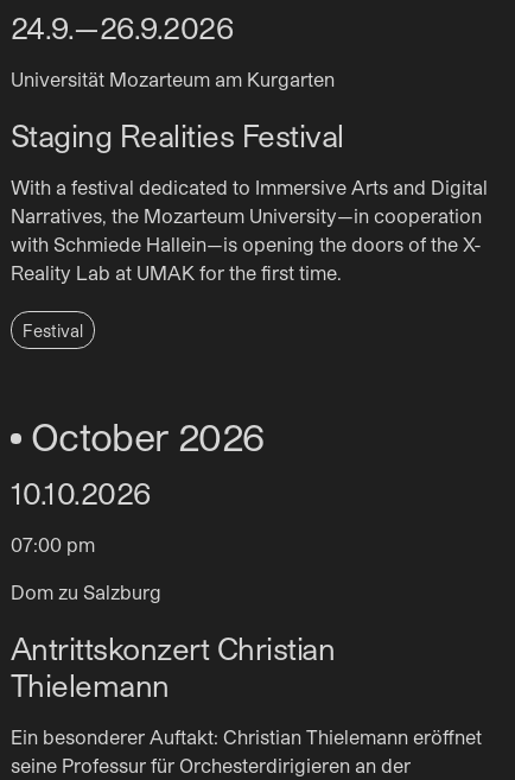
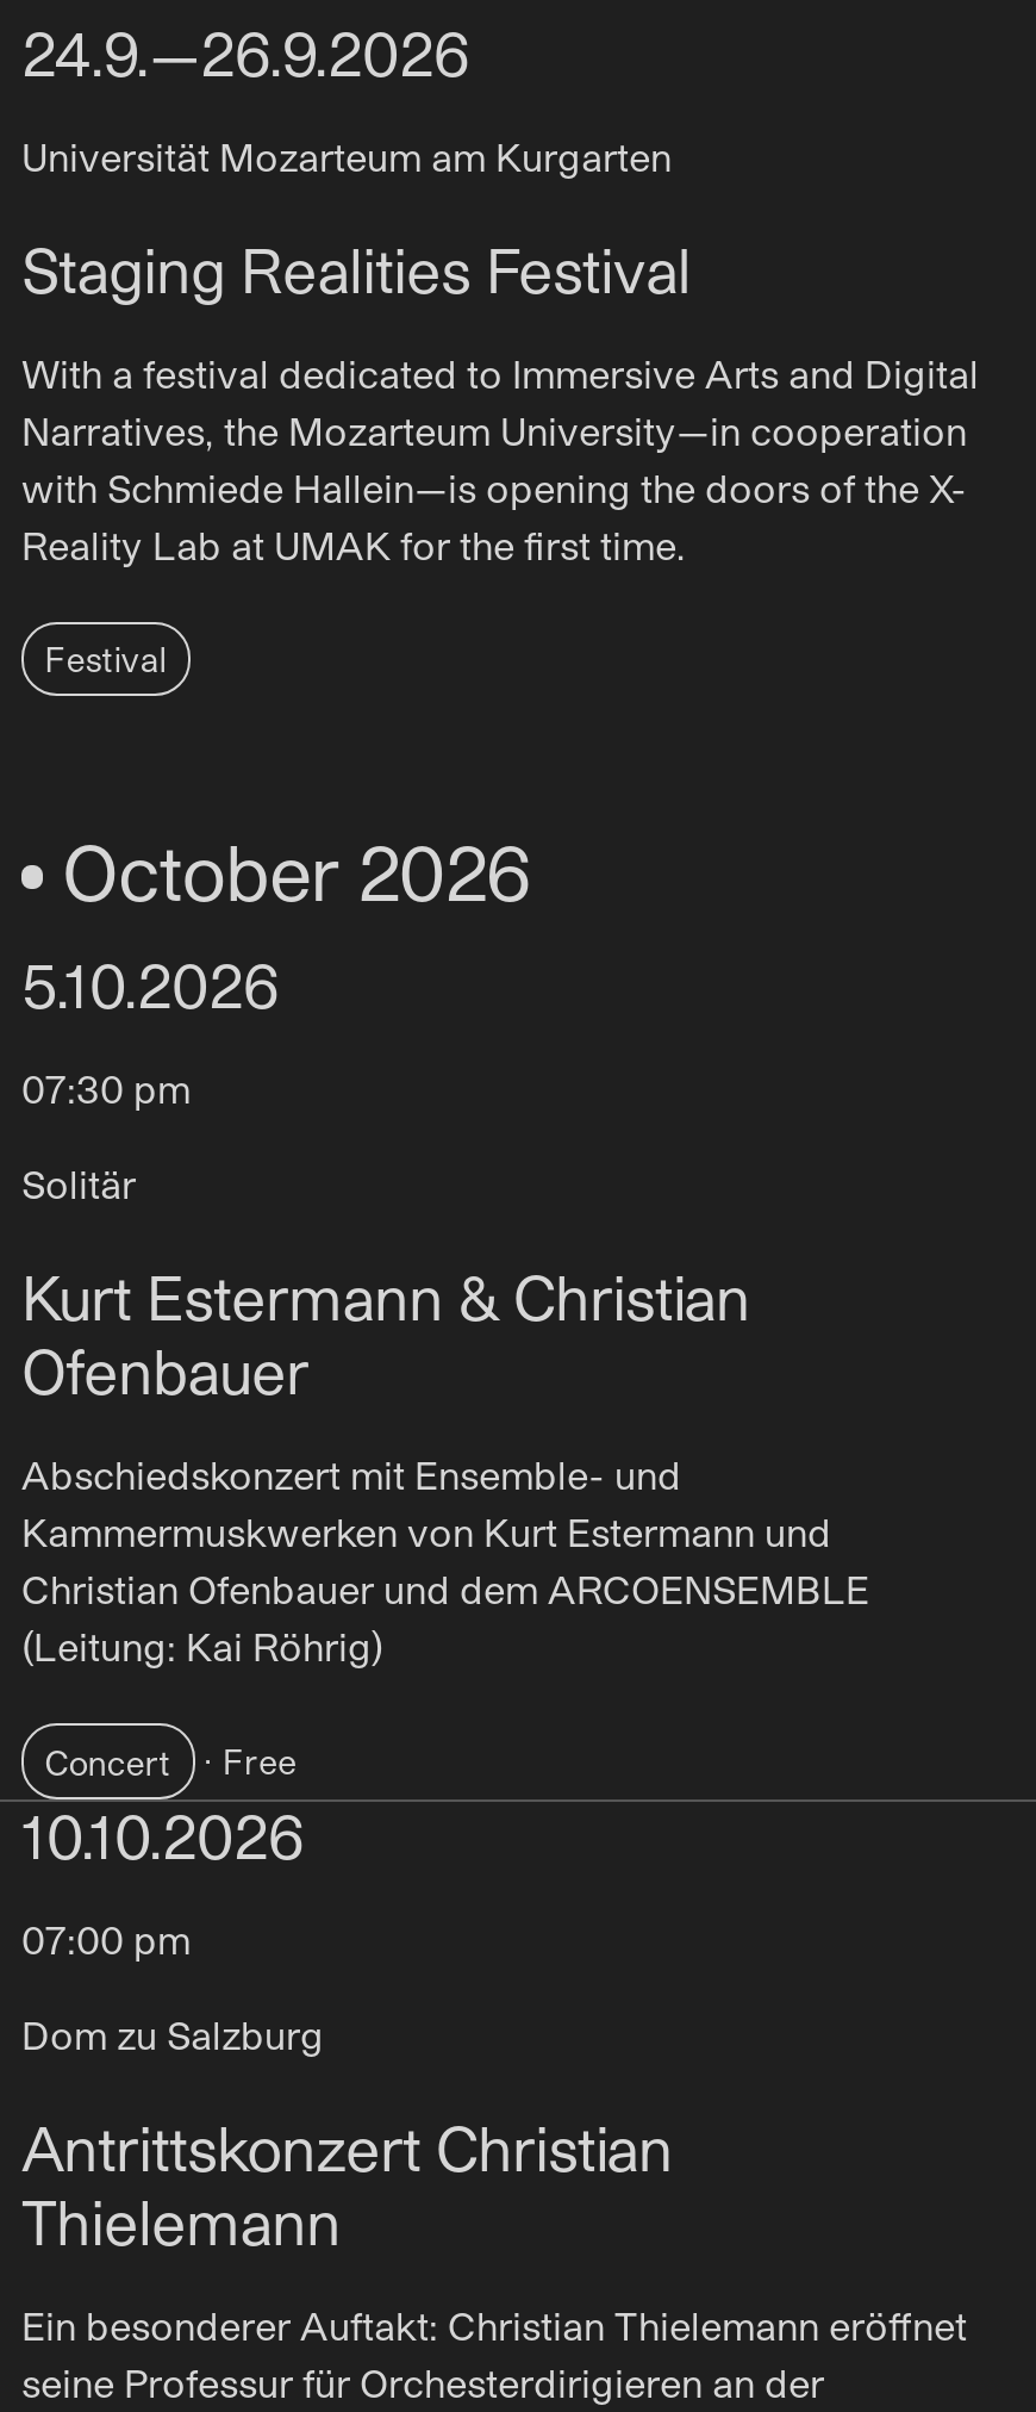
none -> [21,950,869,1782] 5.10.2026 | 07:30 pm | Solitär | Kurt Estermann & Christian | Ofenbauer | Abschiedskonzert mit Ensemble- und | Kammermuskwerken von Kurt Estermann und | Christian Ofenbauer und dem ARCOENSEMBLE | (Leitung: Kai Röhrig) | Concert | · Free

